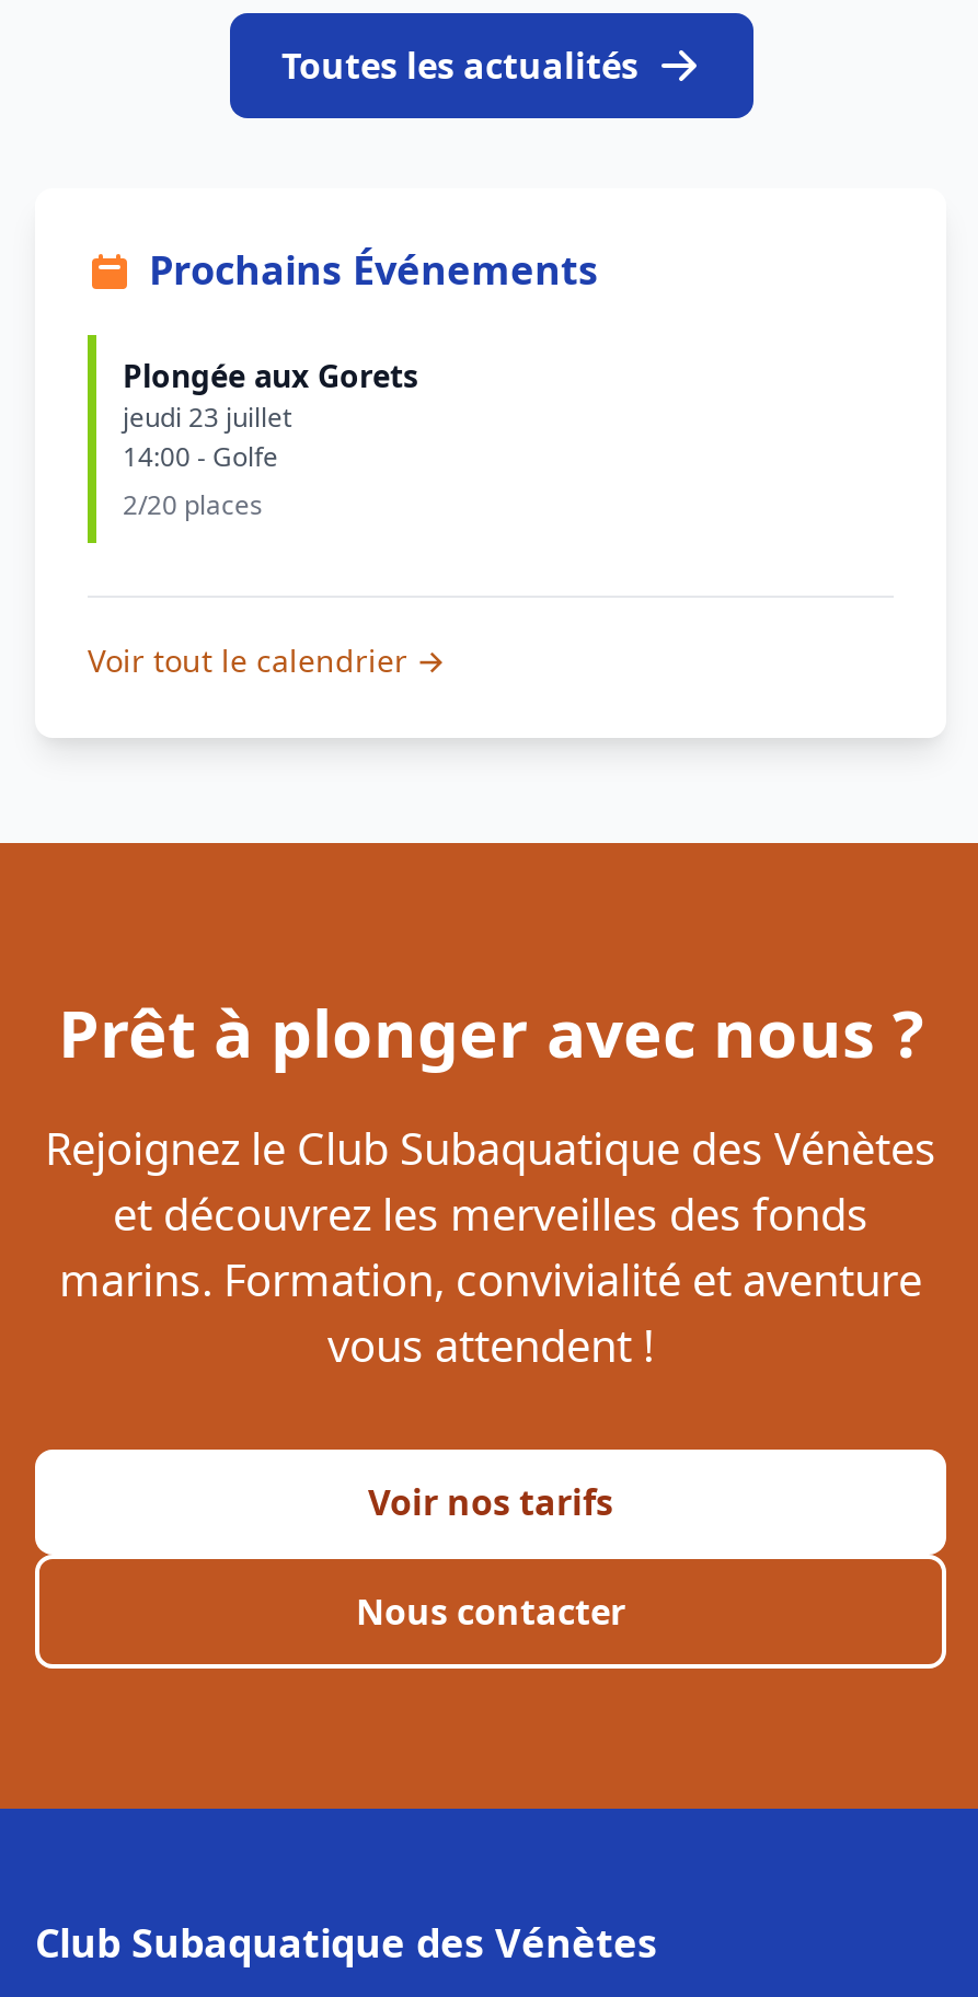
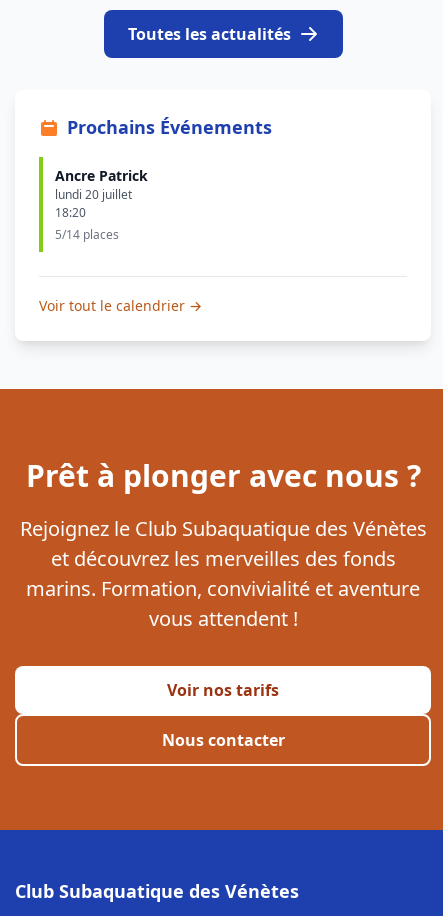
[123,355,418,523] Plongée aux Gorets | jeudi 23 juillet | 14:00 - Golfe | 2/20 places -> [55,166,148,243] Ancre Patrick | lundi 20 juillet | 18:20 | 5/14 places

